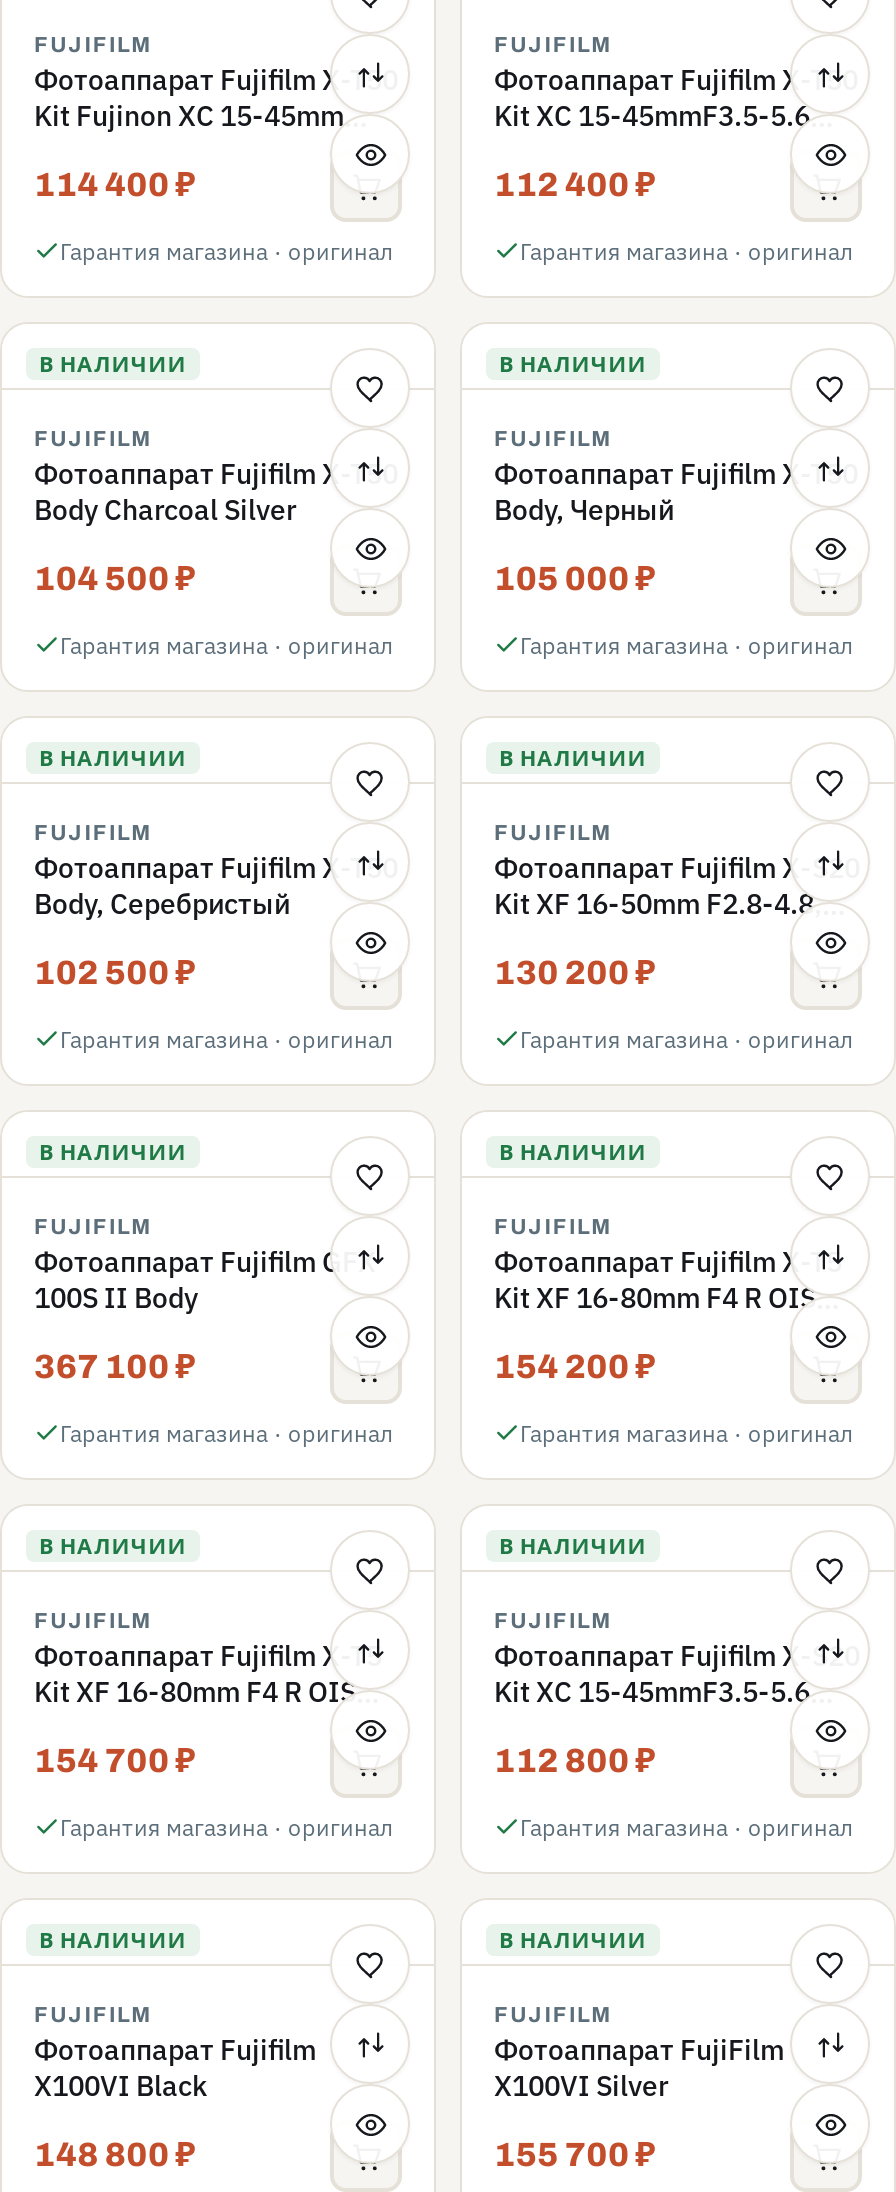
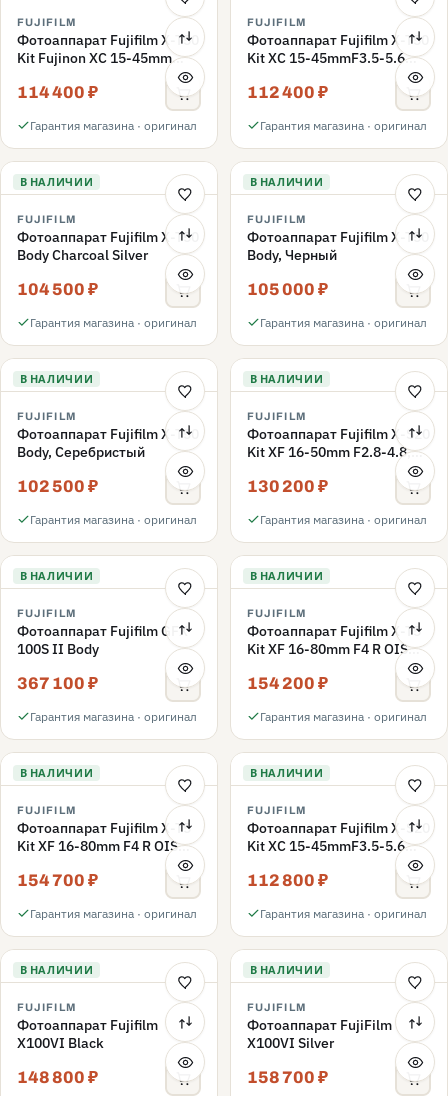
[494,2137,655,2175] 155 700 ₽ -> [247,1068,327,1087] 158 700 ₽

